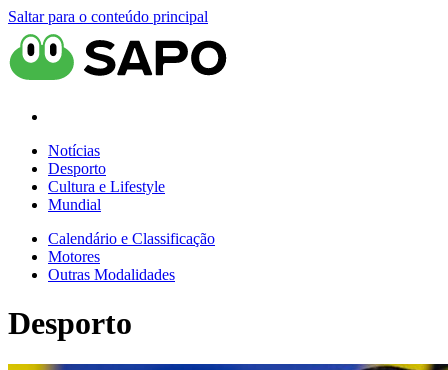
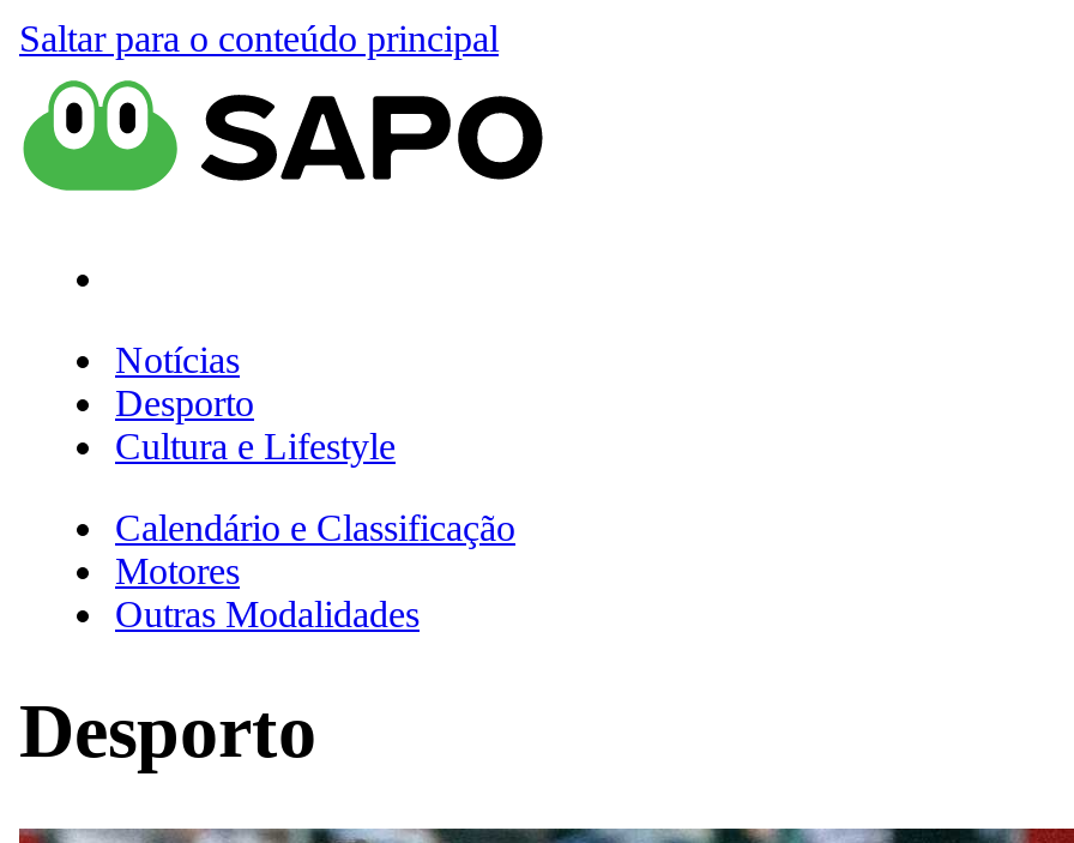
[48,196,101,213] Mundial -> none

